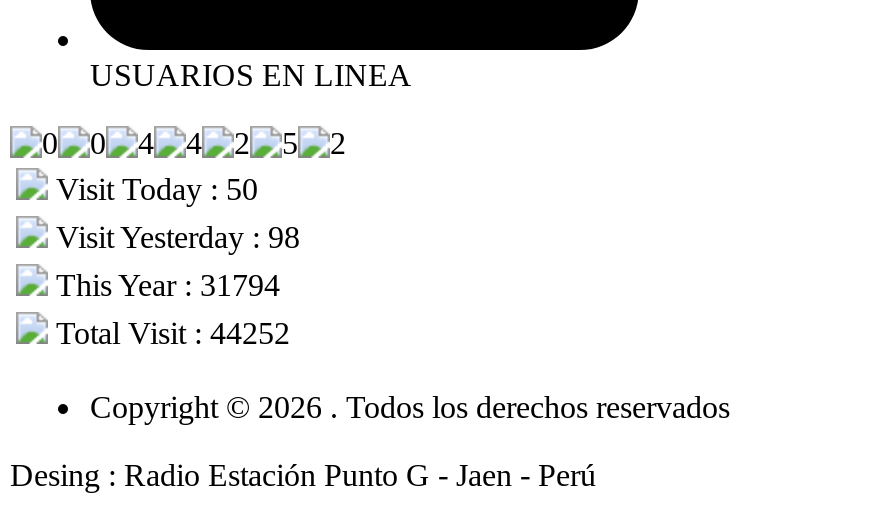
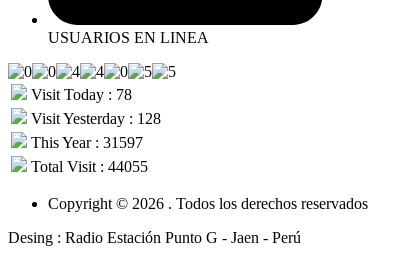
[48,172,258,206] Visit Today : 50 -> [27,86,132,103] Visit Today : 78
[48,220,300,254] Visit Yesterday : 98 -> [27,110,161,127] Visit Yesterday : 128
[48,268,280,302] This Year : 31794 -> [27,134,143,151] This Year : 31597
[48,316,290,350] Total Visit : 44252 -> [27,158,148,175] Total Visit : 44055

